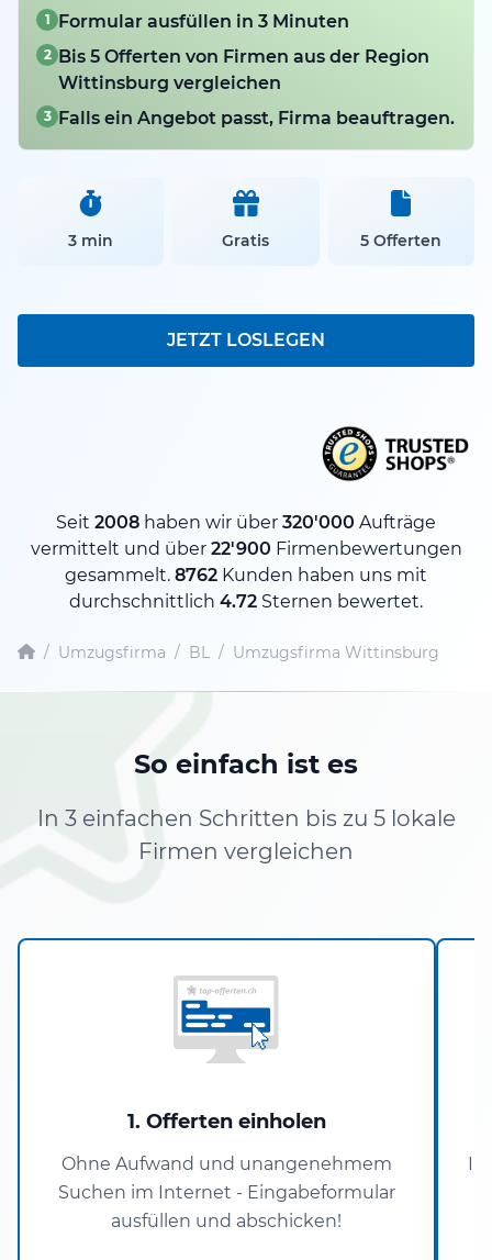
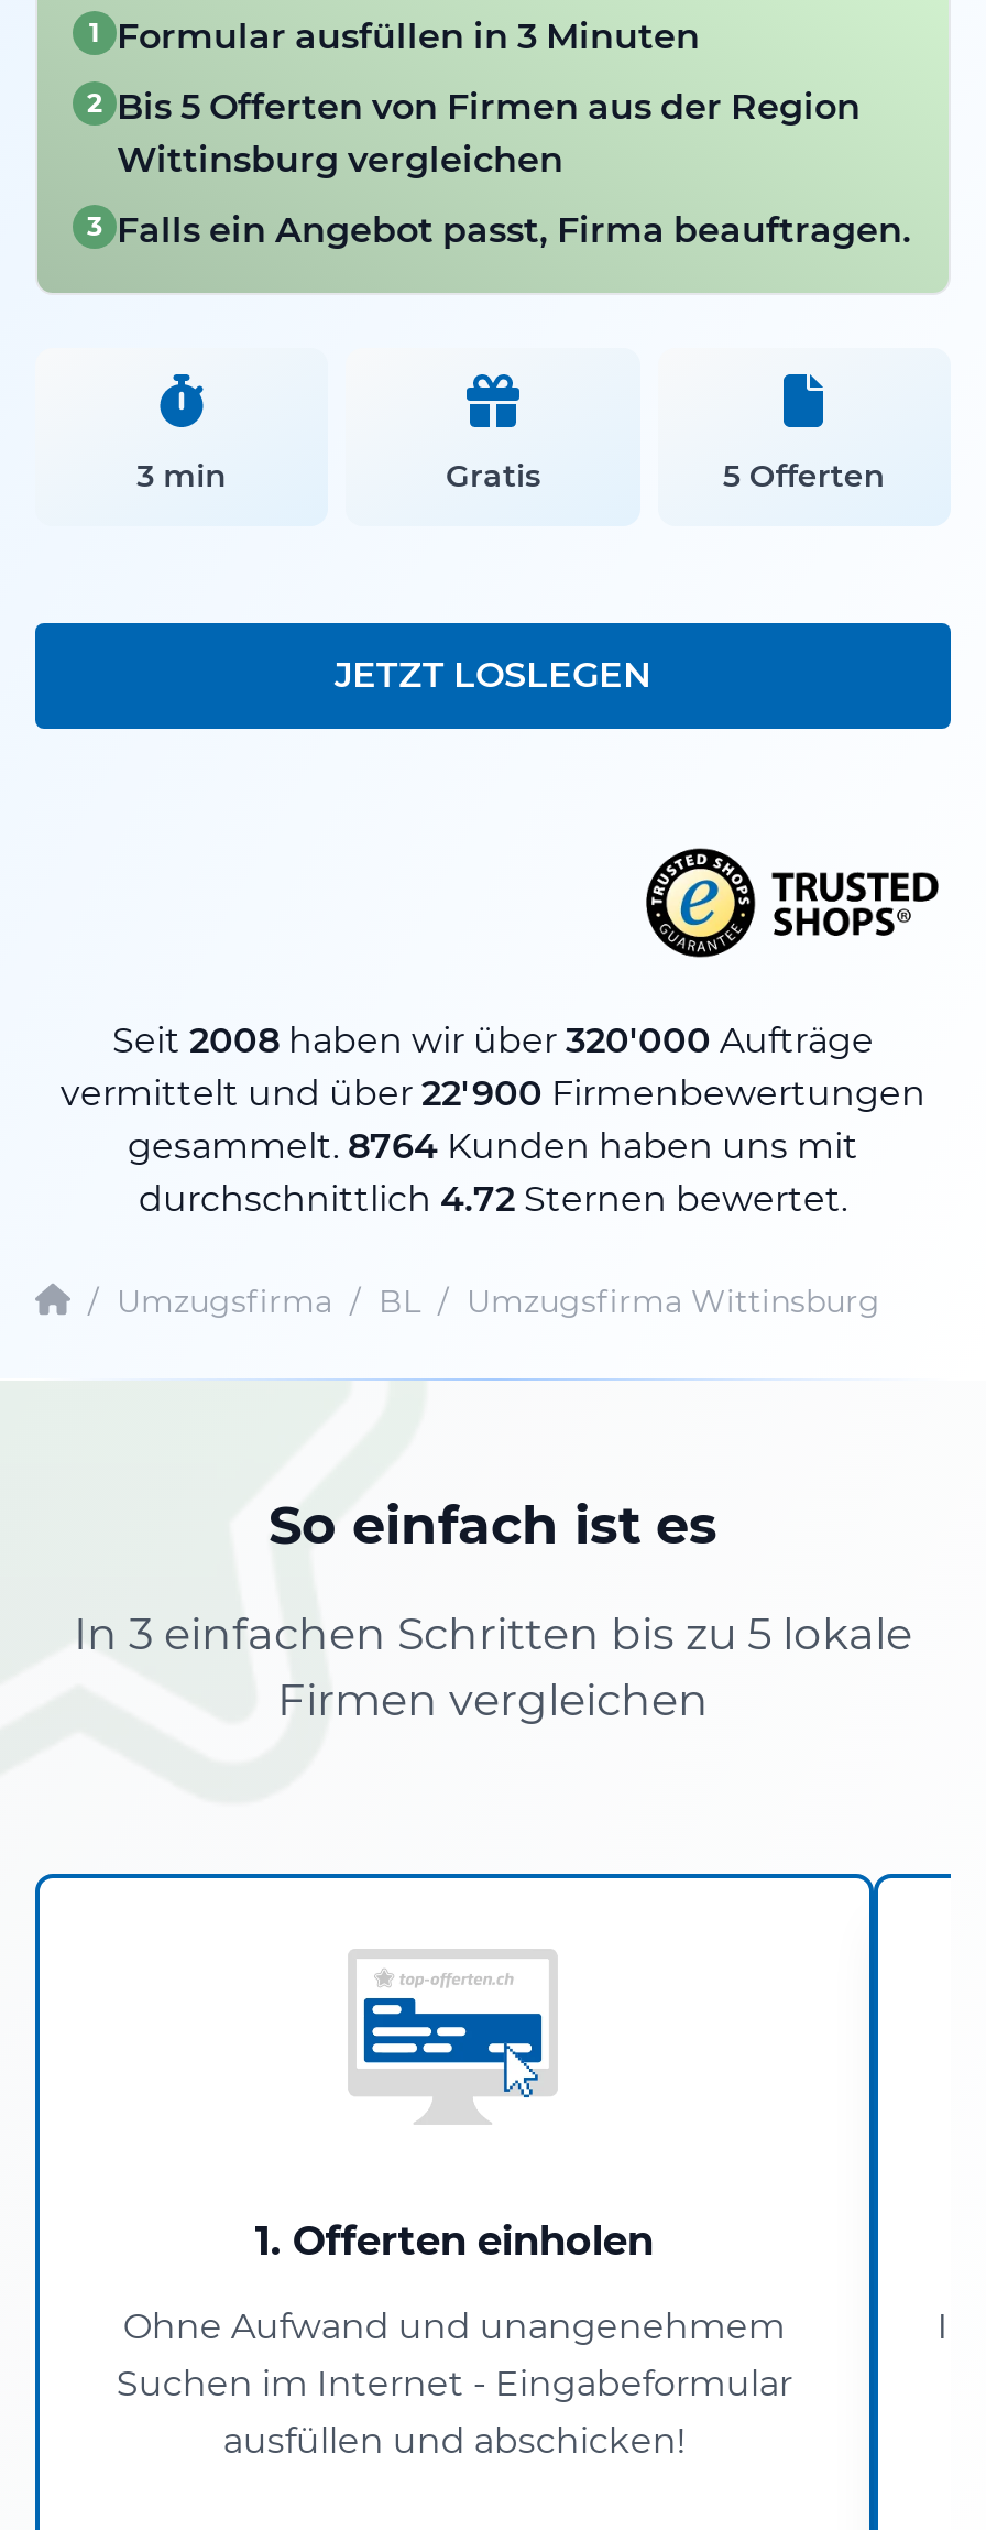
[65,565,427,585] gesammelt. 8762 Kunden haben uns mit -> [128,1125,858,1167] gesammelt. 8764 Kunden haben uns mit

